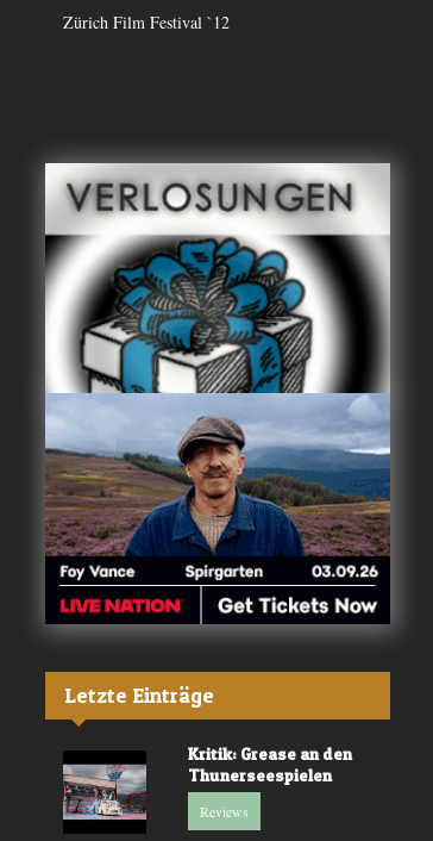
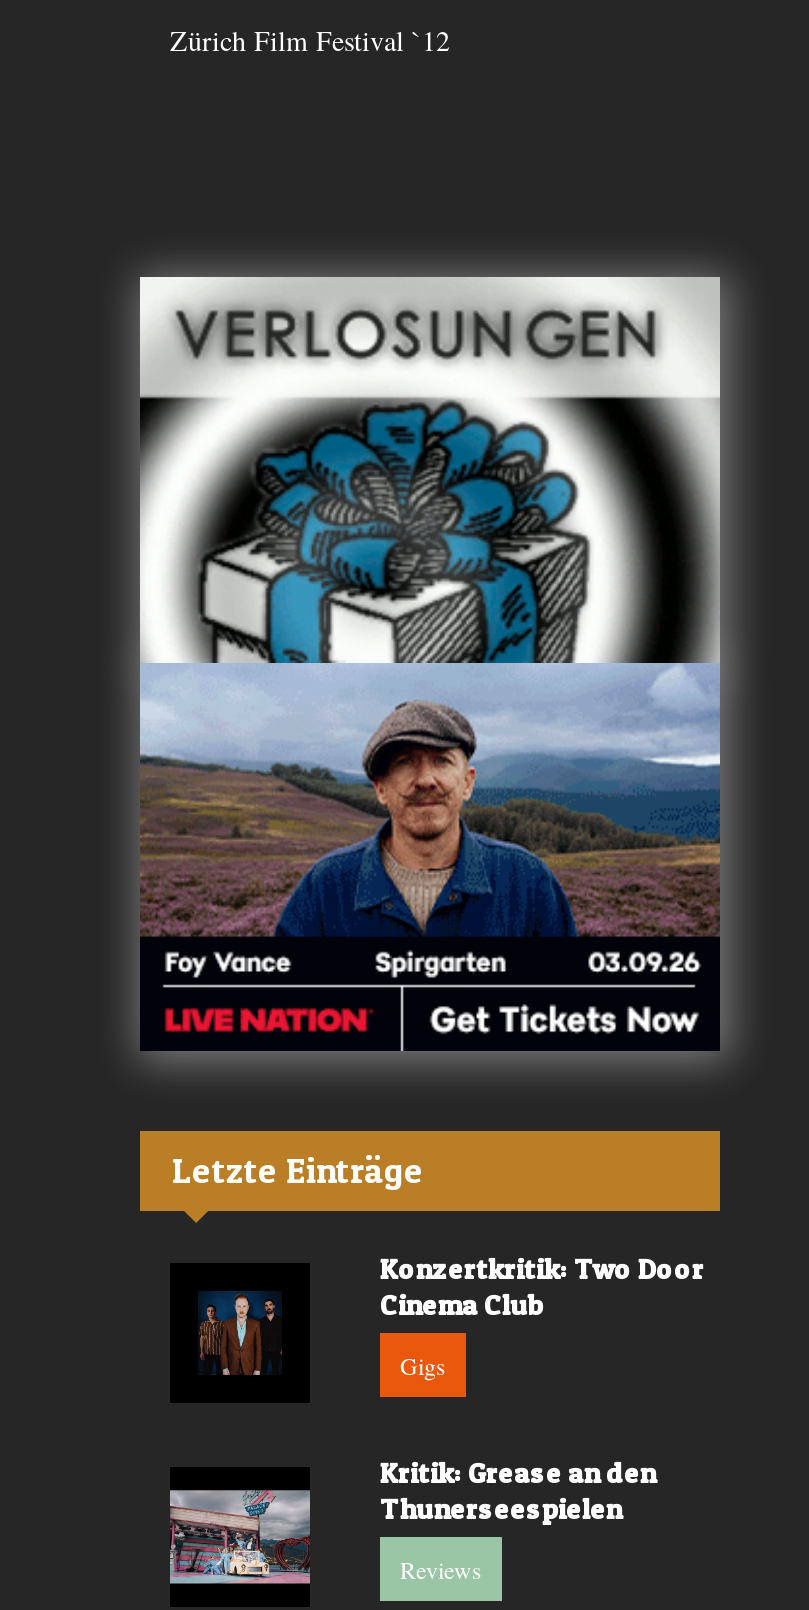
none -> [170,1251,704,1381] [image] | Konzertkritik: Two Door | Cinema Club | Gigs

